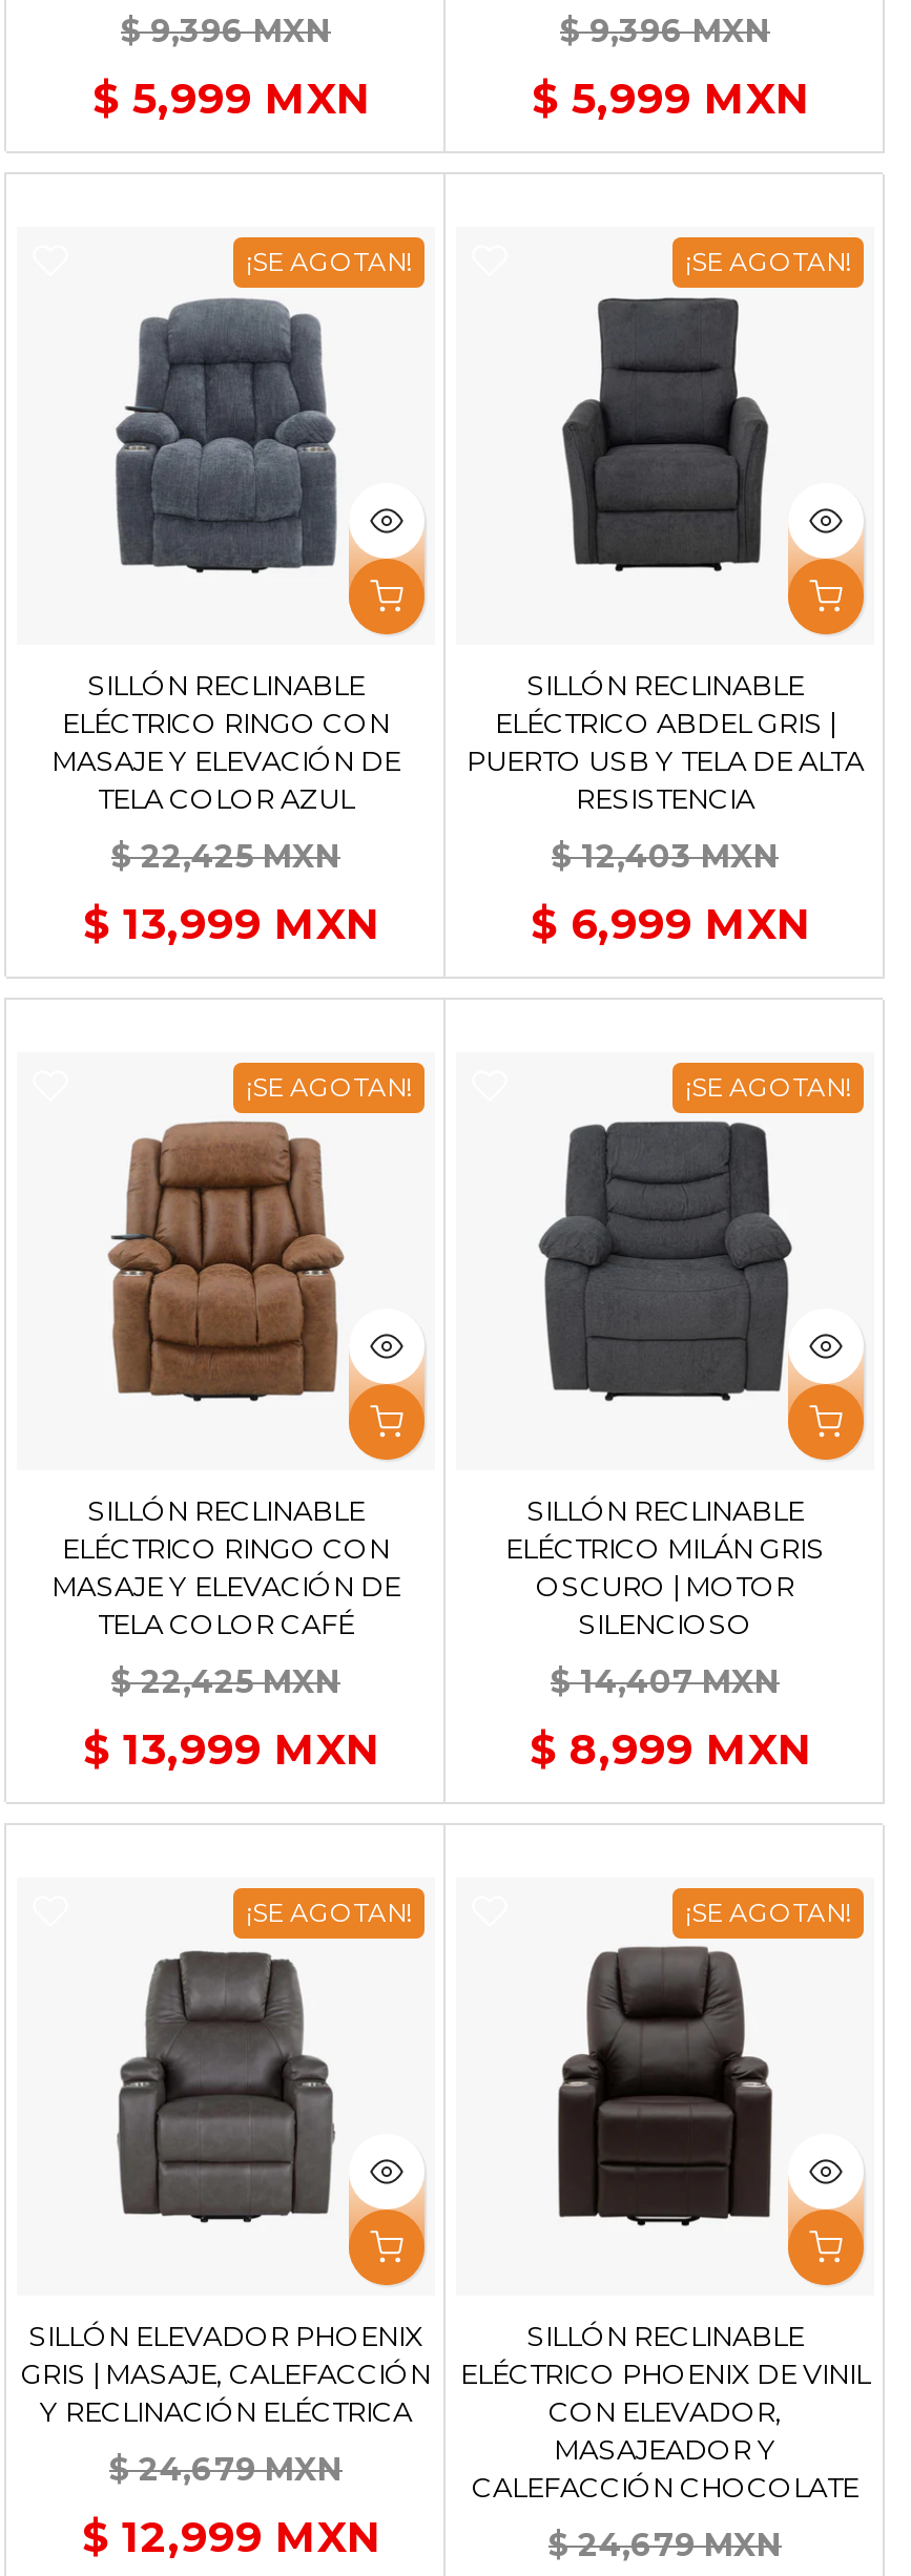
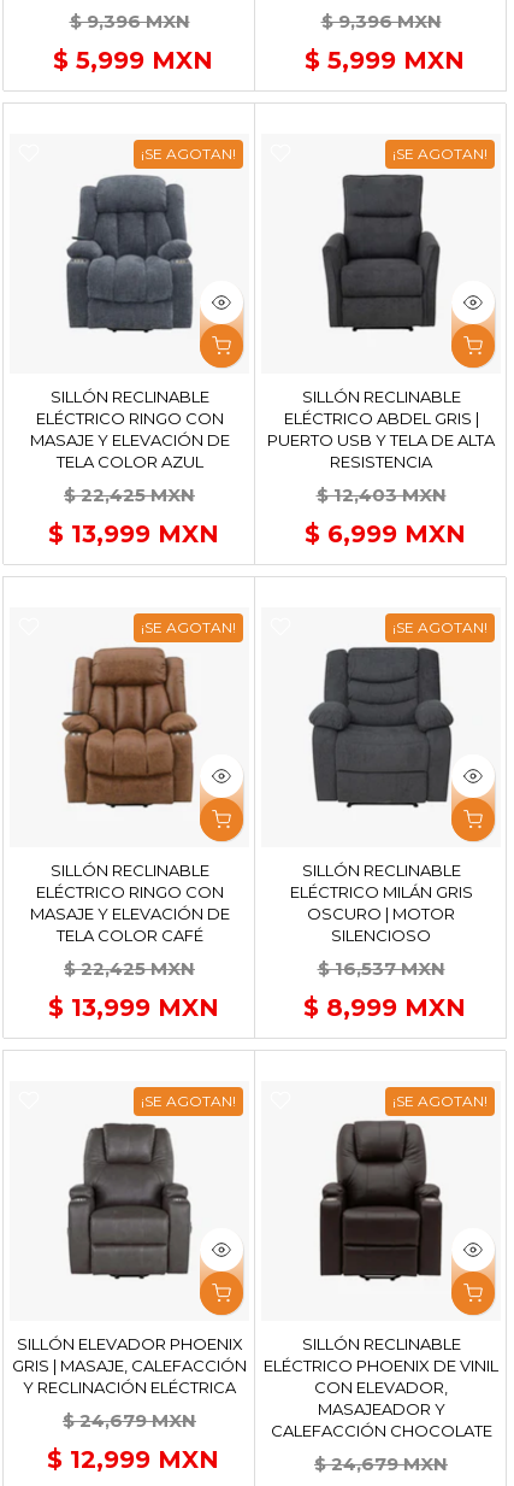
[551,1661,780,1701] $ 14,407 MXN -> [317,957,445,980] $ 16,537 MXN

